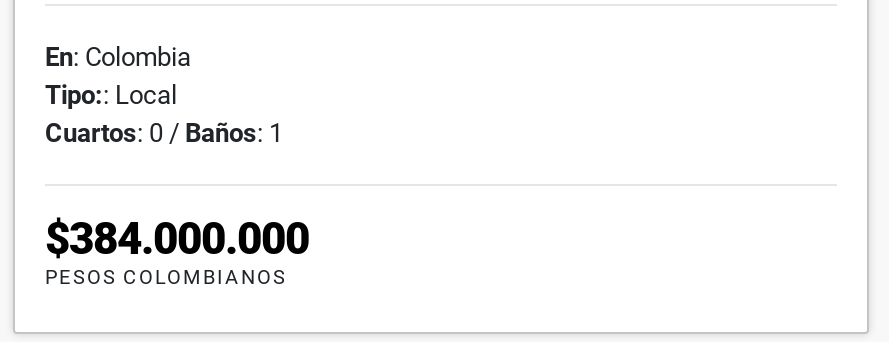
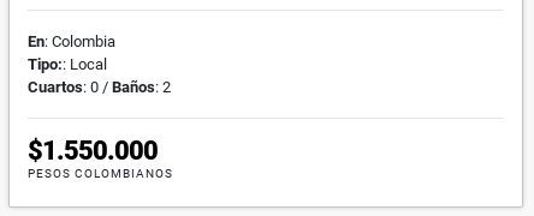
[45,118,283,148] Cuartos: 0 / Baños: 1 -> [28,78,171,96] Cuartos: 0 / Baños: 2
[45,214,309,264] $384.000.000 -> [28,136,158,166] $1.550.000

